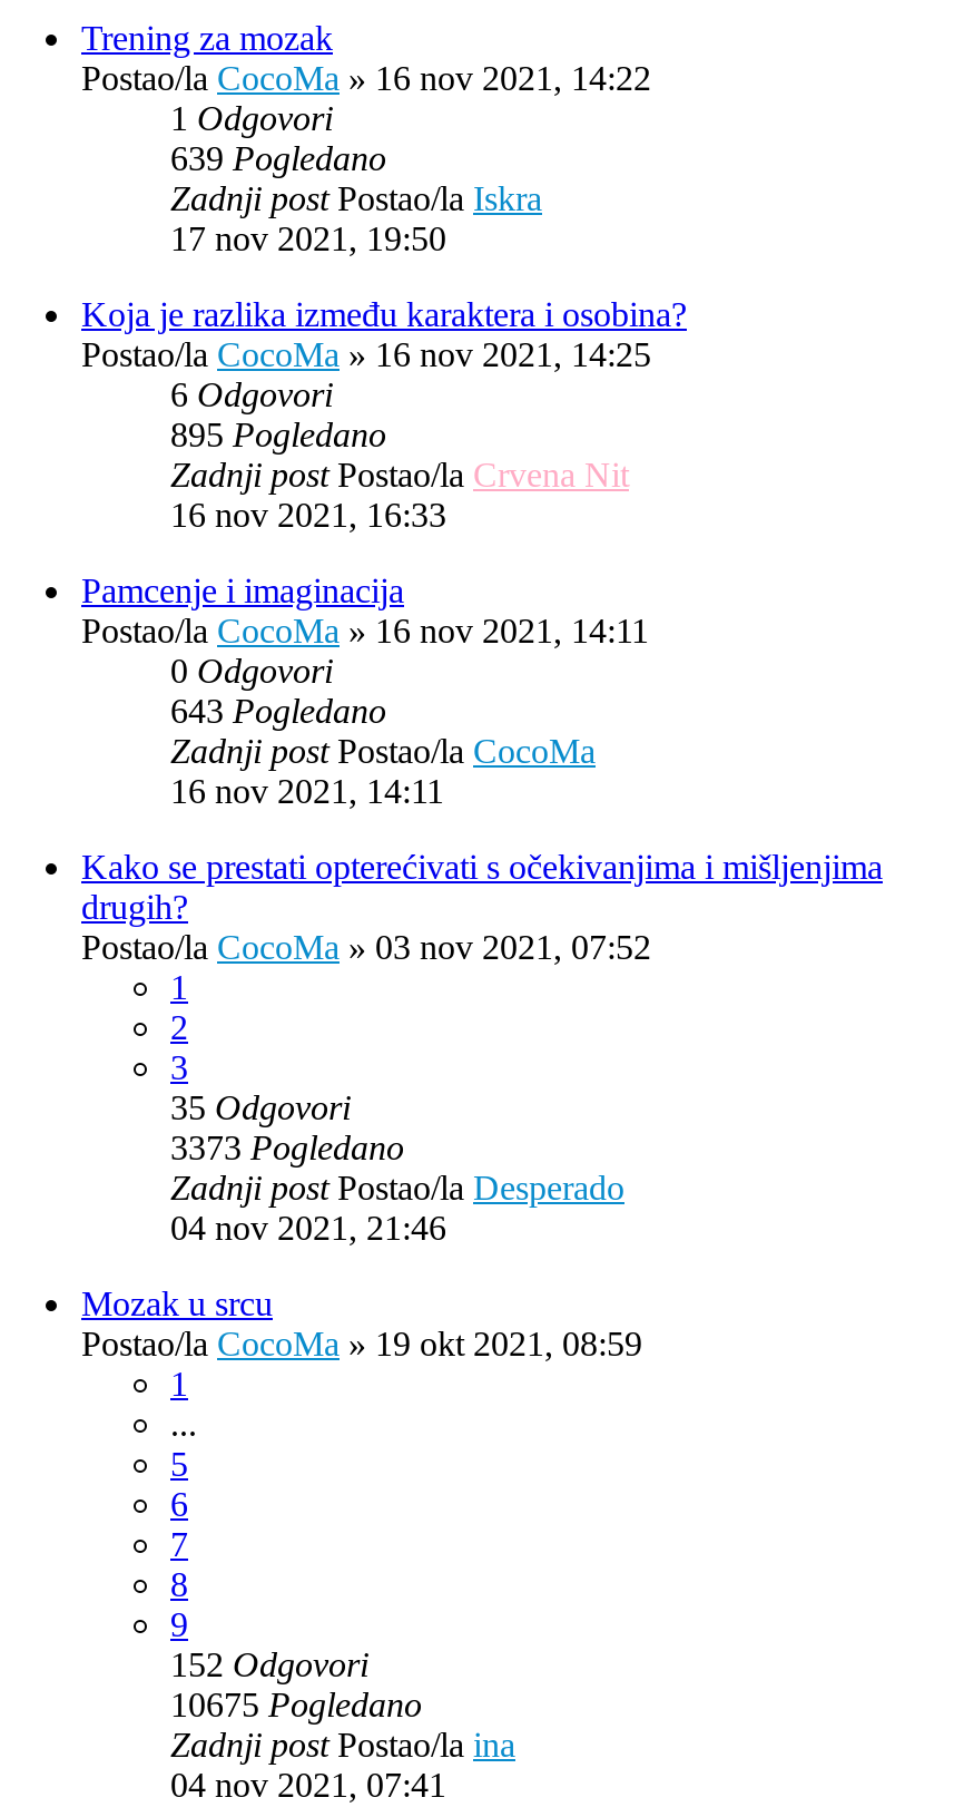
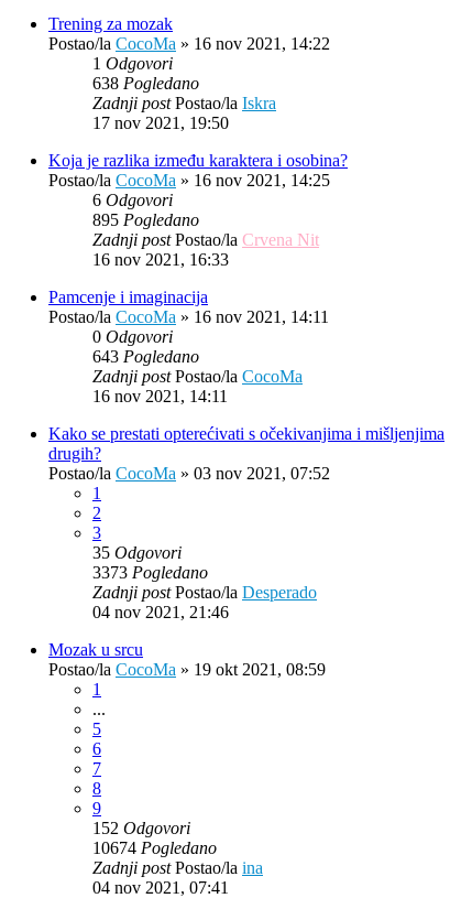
[170,139,386,177] 639 Pogledano -> [92,74,199,92] 638 Pogledano
[170,1685,422,1723] 10675 Pogledano -> [92,838,217,857] 10674 Pogledano

